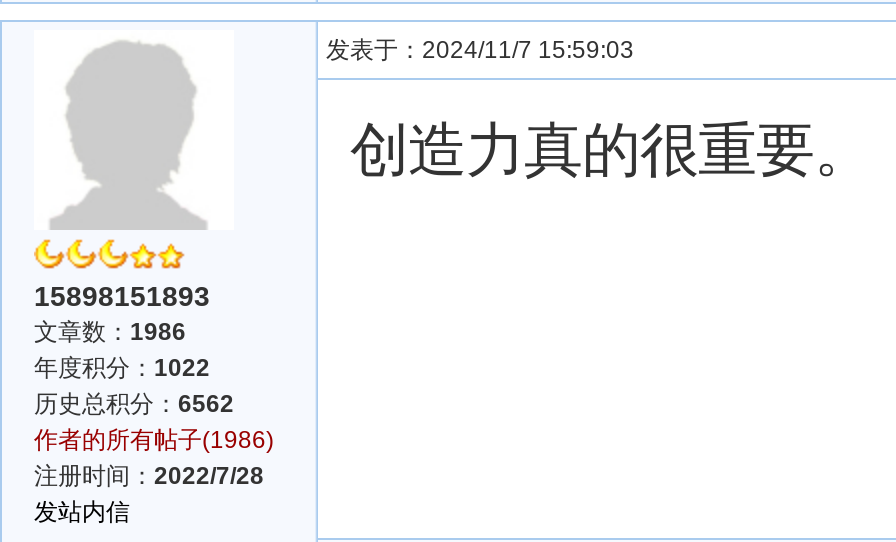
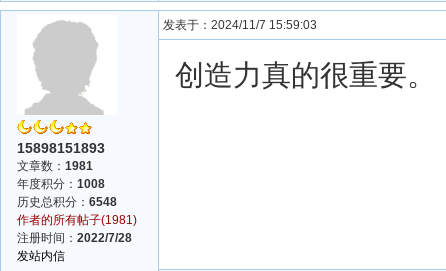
[34,318,186,346] 文章数：1986 -> [17,159,93,173] 文章数：1981
[34,354,210,382] 年度积分：1022 -> [17,177,105,191] 年度积分：1008
[34,390,234,418] 历史总积分：6562 -> [17,195,117,209] 历史总积分：6548
[34,426,274,454] 作者的所有帖子(1986) -> [17,213,137,227] 作者的所有帖子(1981)

